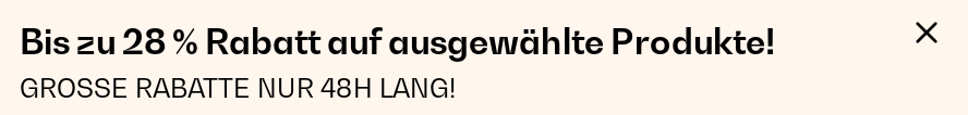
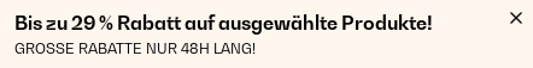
[20,20,776,63] Bis zu 28 % Rabatt auf ausgewählte Produkte! -> [14,11,433,35] Bis zu 29 % Rabatt auf ausgewählte Produkte!

